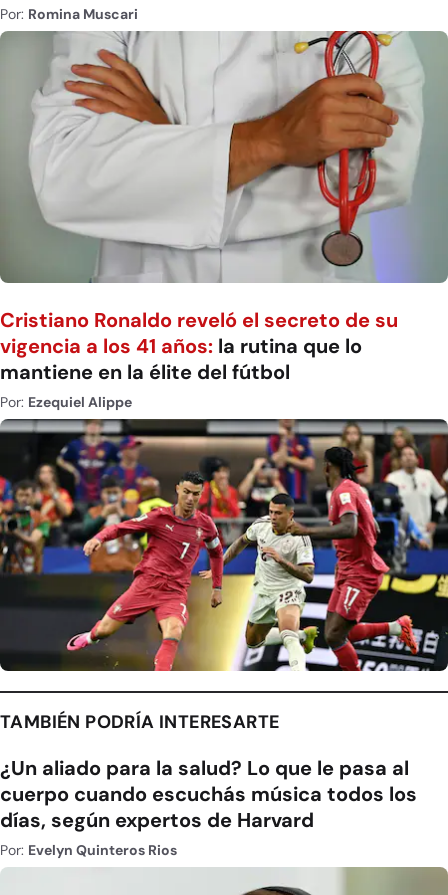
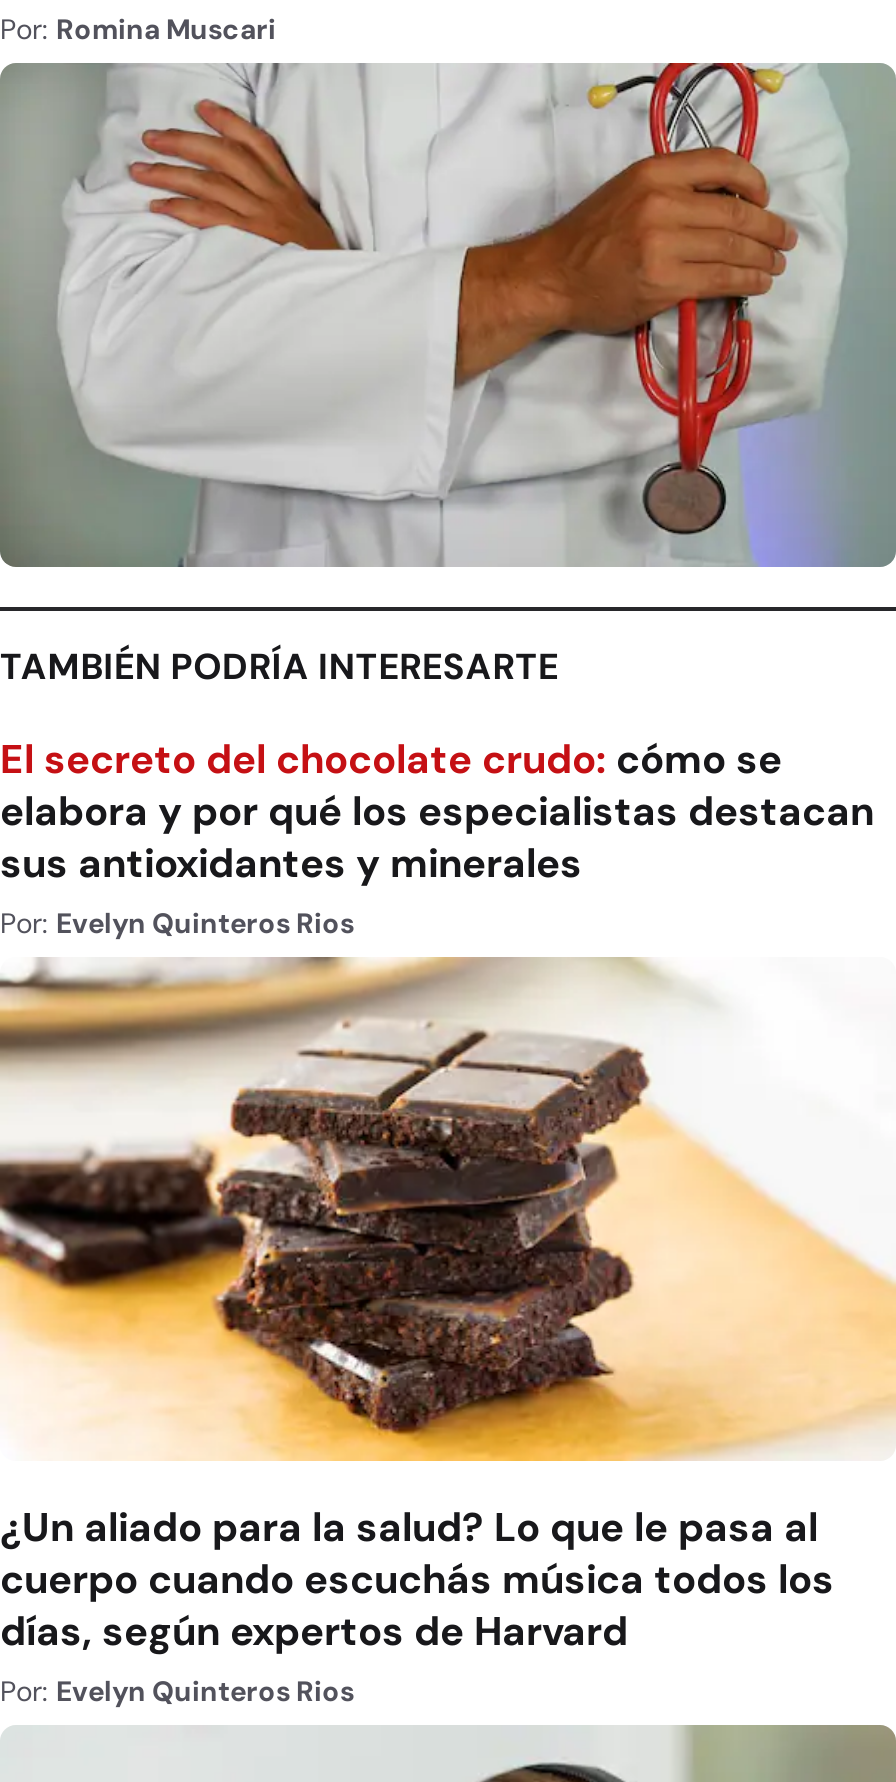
[0,307,398,411] Cristiano Ronaldo reveló el secreto de su | vigencia a los 41 años: la rutina que lo | mantiene en la élite del fútbol | Por: Ezequiel Alippe -> none
[3,426,445,672] [image] -> [6,956,890,1464] [image]
moved [0,710,279,734] -> [0,643,559,691]: TAMBIÉN PODRÍA INTERESARTE
none -> [0,733,874,941] El secreto del chocolate crudo: cómo se | elabora y por qué los especialistas destacan | sus antioxidantes y minerales | Por: Evelyn Quinteros Rios

